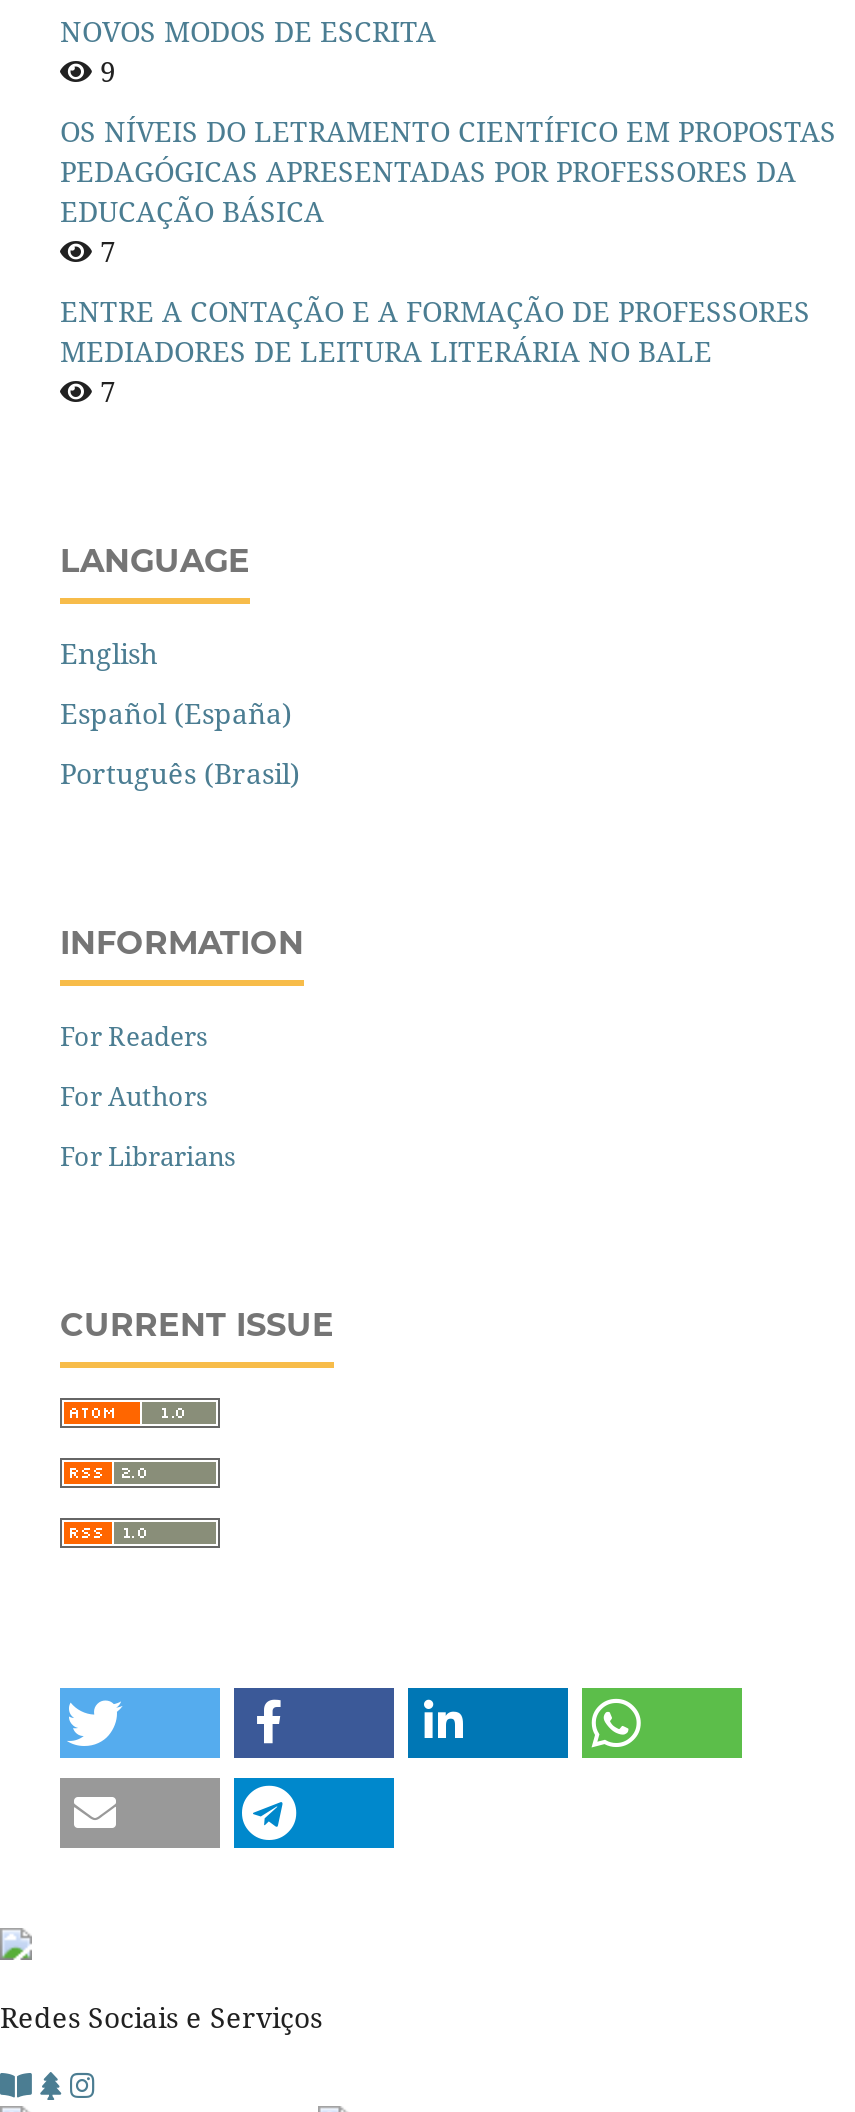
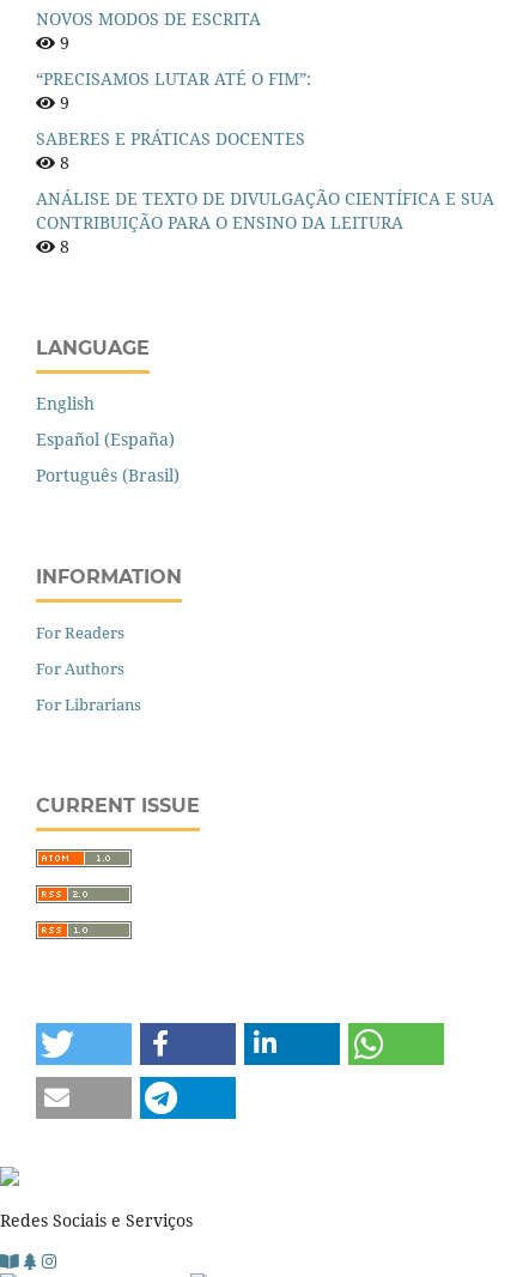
[60,112,836,410] OS NÍVEIS DO LETRAMENTO CIENTÍFICO EM PROPOSTAS | PEDAGÓGICAS APRESENTADAS POR PROFESSORES DA | EDUCAÇÃO BÁSICA | 7 | ENTRE A CONTAÇÃO E A FORMAÇÃO DE PROFESSORES | MEDIADORES DE LEITURA LITERÁRIA NO BALE | 7 -> [36,67,494,258] “PRECISAMOS LUTAR ATÉ O FIM”: | 9 | SABERES E PRÁTICAS DOCENTES | 8 | ANÁLISE DE TEXTO DE DIVULGAÇÃO CIENTÍFICA E SUA | CONTRIBUIÇÃO PARA O ENSINO DA LEITURA | 8

